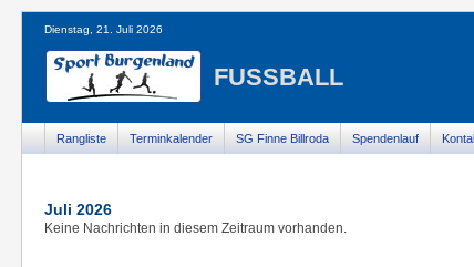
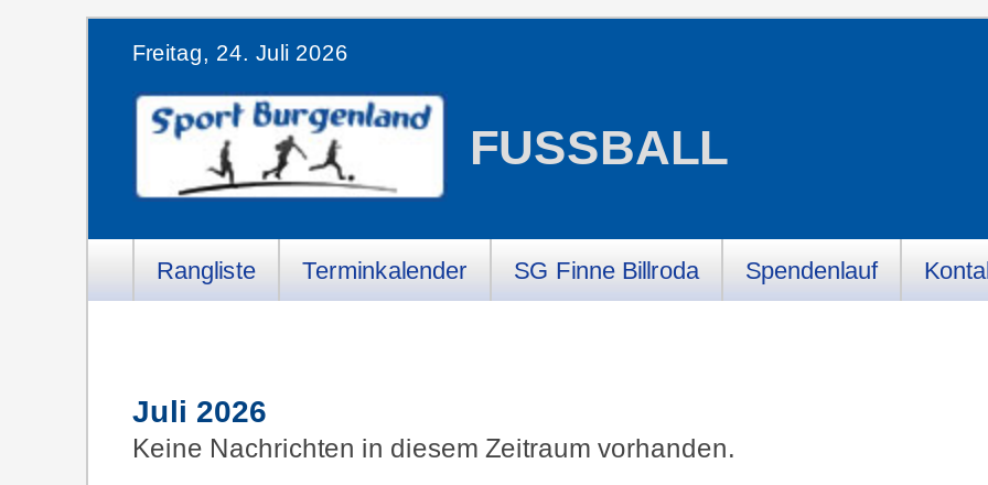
[44,23,163,35] Dienstag, 21. Juli 2026 -> [132,41,348,65] Freitag, 24. Juli 2026

